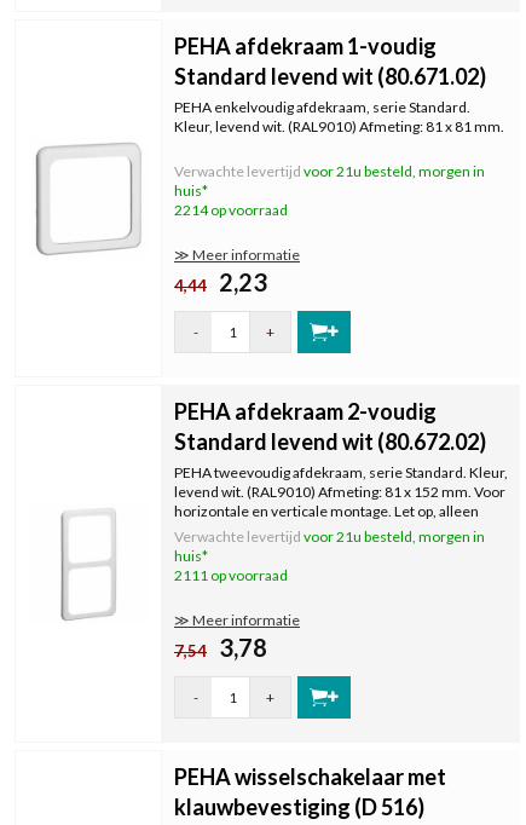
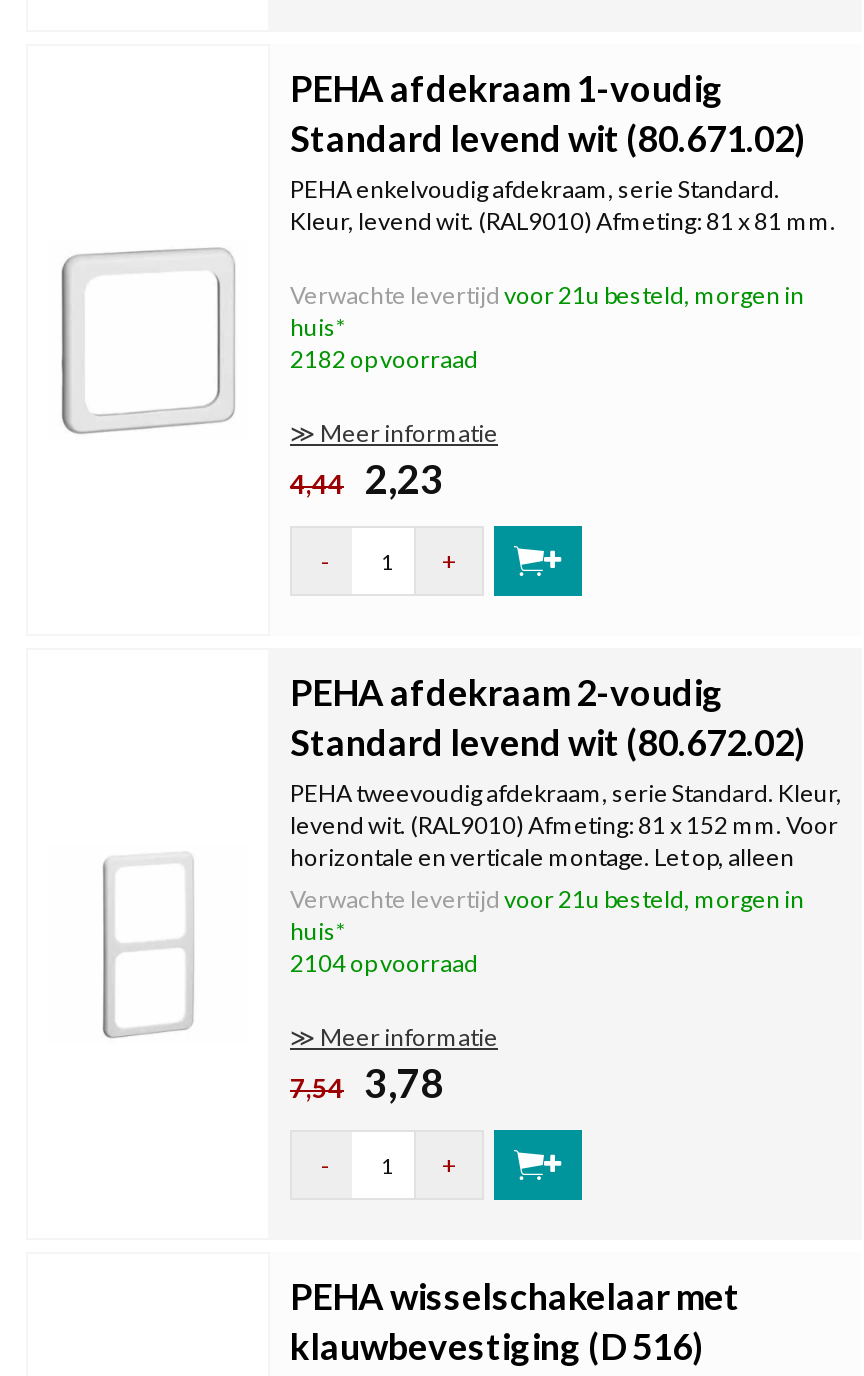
[174,200,288,219] 2214 op voorraad -> [290,343,478,373] 2182 op voorraad
[174,566,288,584] 2111 op voorraad -> [290,947,478,977] 2104 op voorraad

